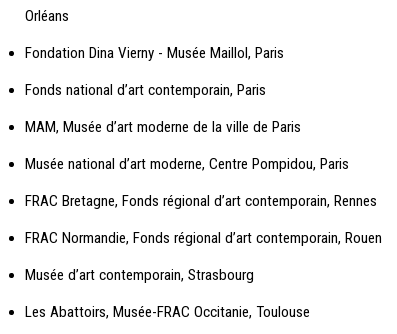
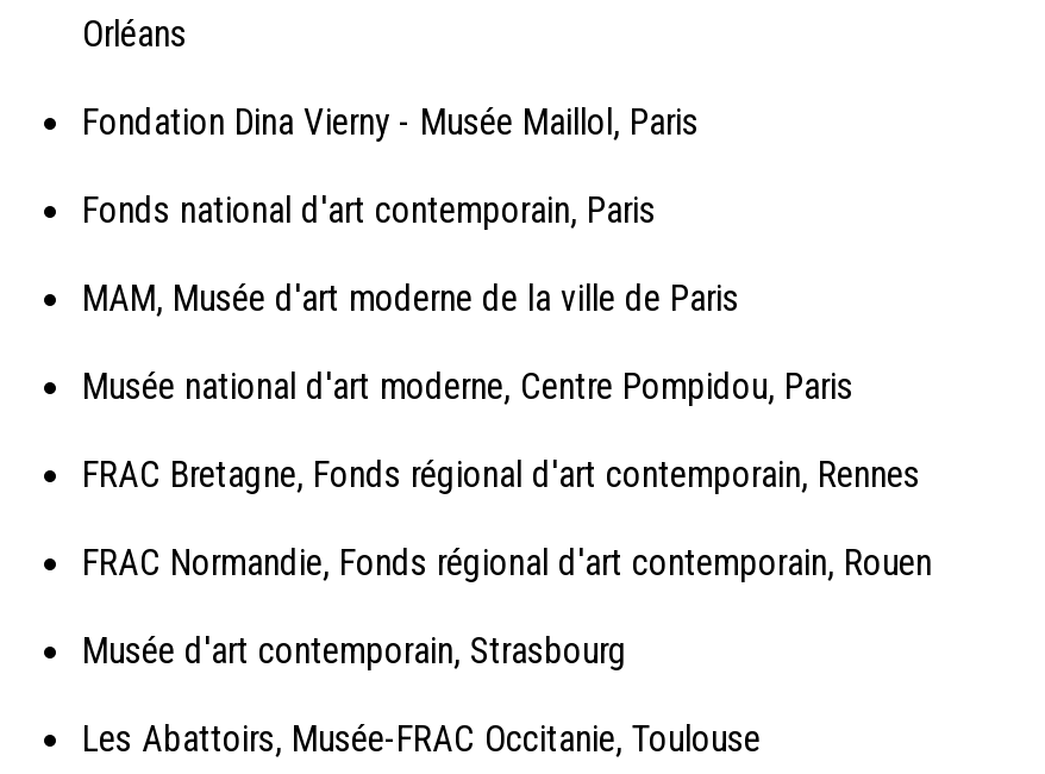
[25,81,266,99] Fonds national d’art contemporain, Paris -> [82,189,656,232] Fonds national d'art contemporain, Paris
[25,118,301,136] MAM, Musée d’art moderne de la ville de Paris -> [82,277,739,320] MAM, Musée d'art moderne de la ville de Paris
[25,155,349,173] Musée national d’art moderne, Centre Pompidou, Paris -> [82,366,853,408] Musée national d'art moderne, Centre Pompidou, Paris
[25,192,377,210] FRAC Bretagne, Fonds régional d’art contemporain, Rennes -> [82,454,920,497] FRAC Bretagne, Fonds régional d'art contemporain, Rennes
[25,229,382,247] FRAC Normandie, Fonds régional d’art contemporain, Rouen -> [82,542,932,585] FRAC Normandie, Fonds régional d'art contemporain, Rouen
[25,266,254,284] Musée d’art contemporain, Strasbourg -> [82,630,627,673] Musée d'art contemporain, Strasbourg

